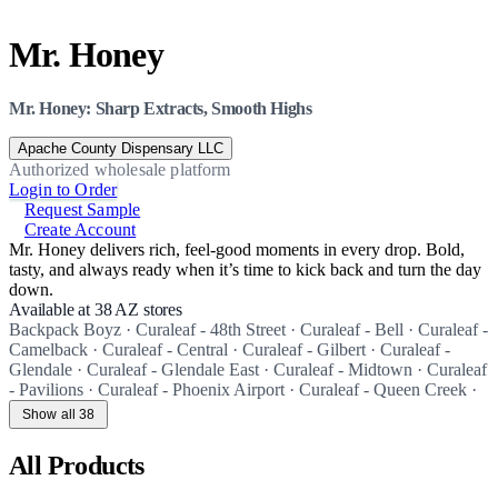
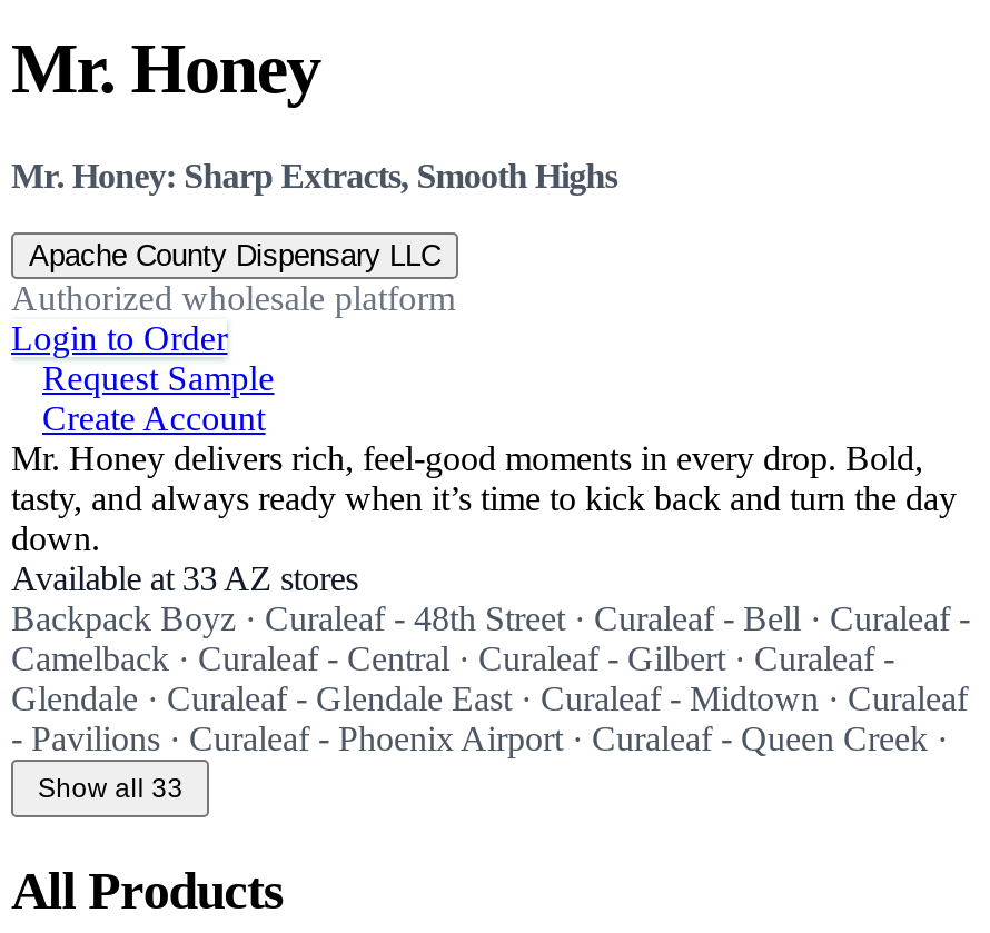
[9,300,182,319] Available at 38 AZ stores -> [11,560,358,598] Available at 33 AZ stores
[22,407,95,423] Show all 38 -> [38,774,183,805] Show all 33

